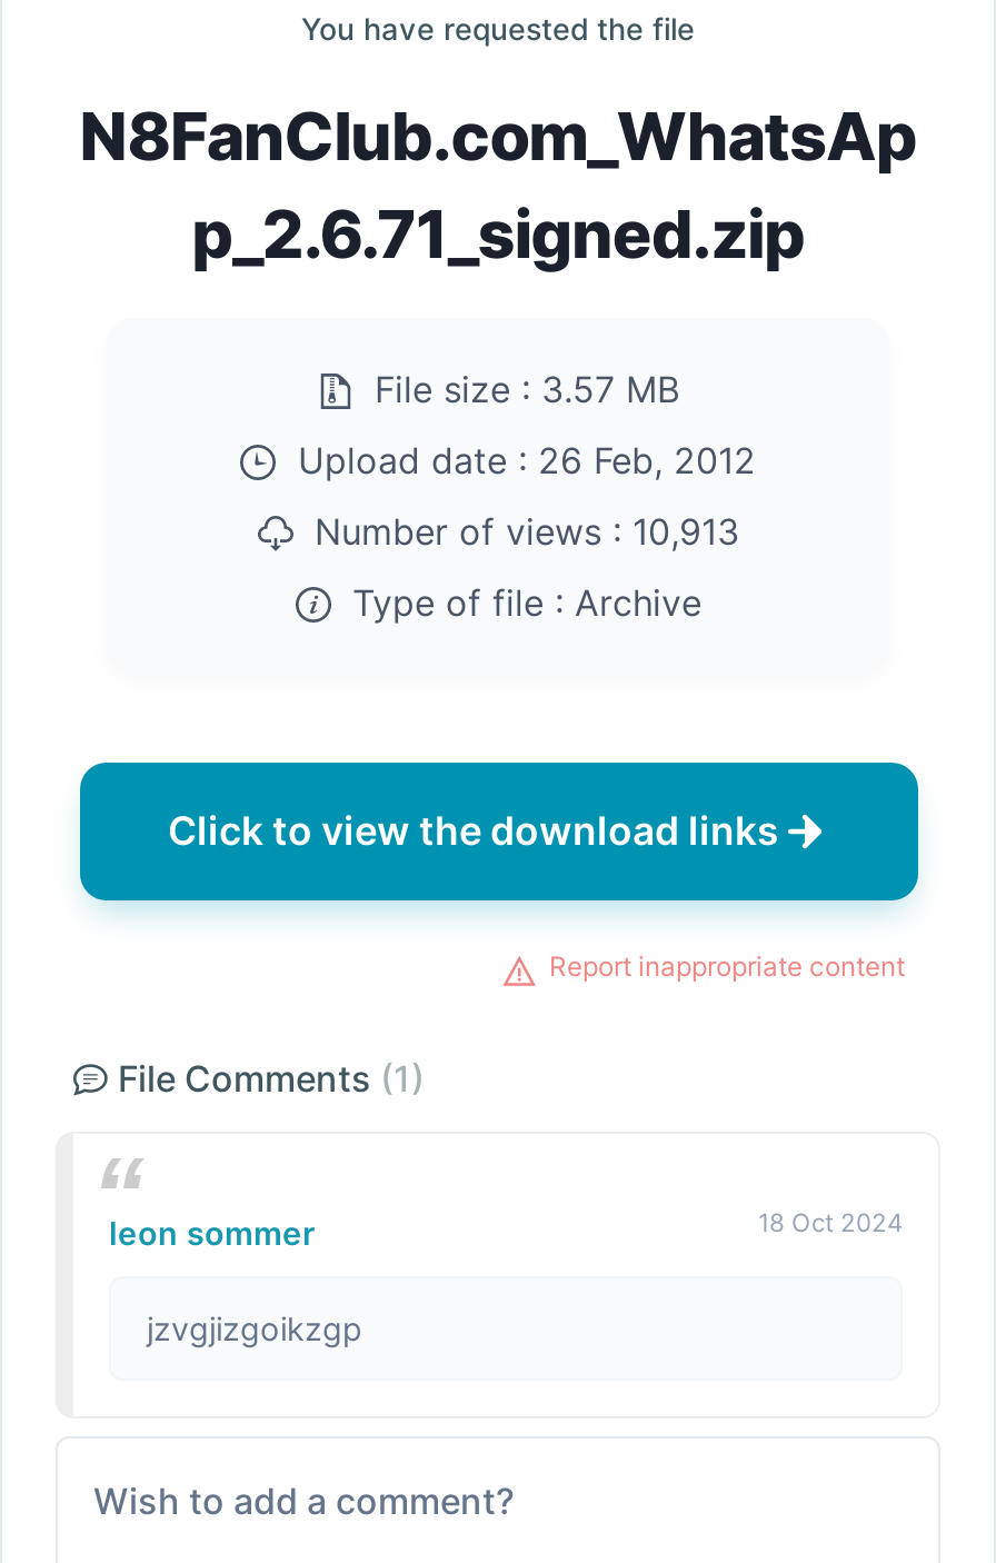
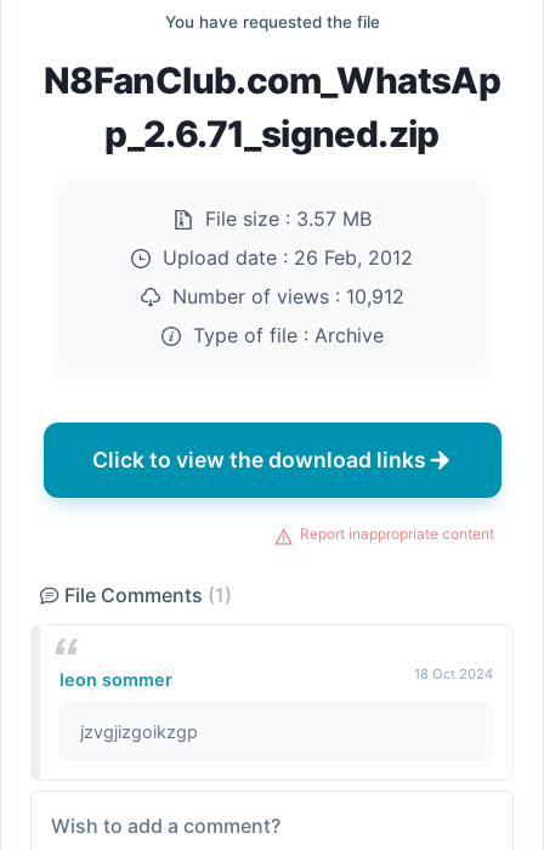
[292,509,739,553] Number of views : 10,913 -> [160,284,404,308] Number of views : 10,912

